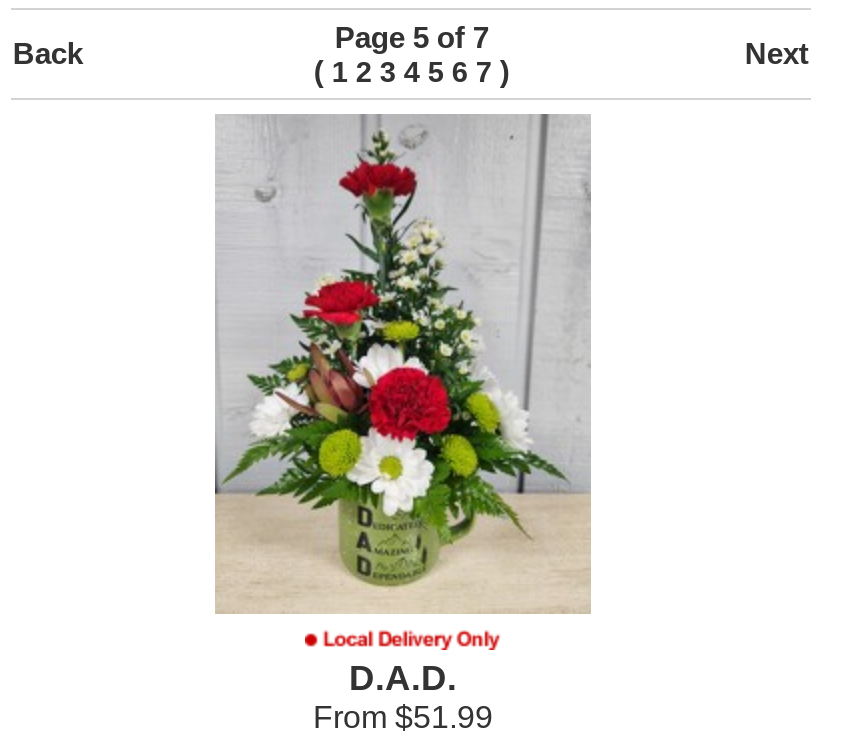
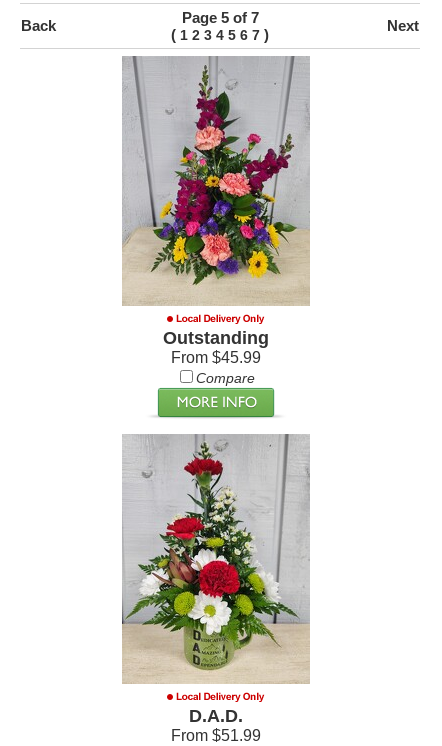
none -> [123,56,308,386] [image] | Outstanding | From $45.99 | Compare

